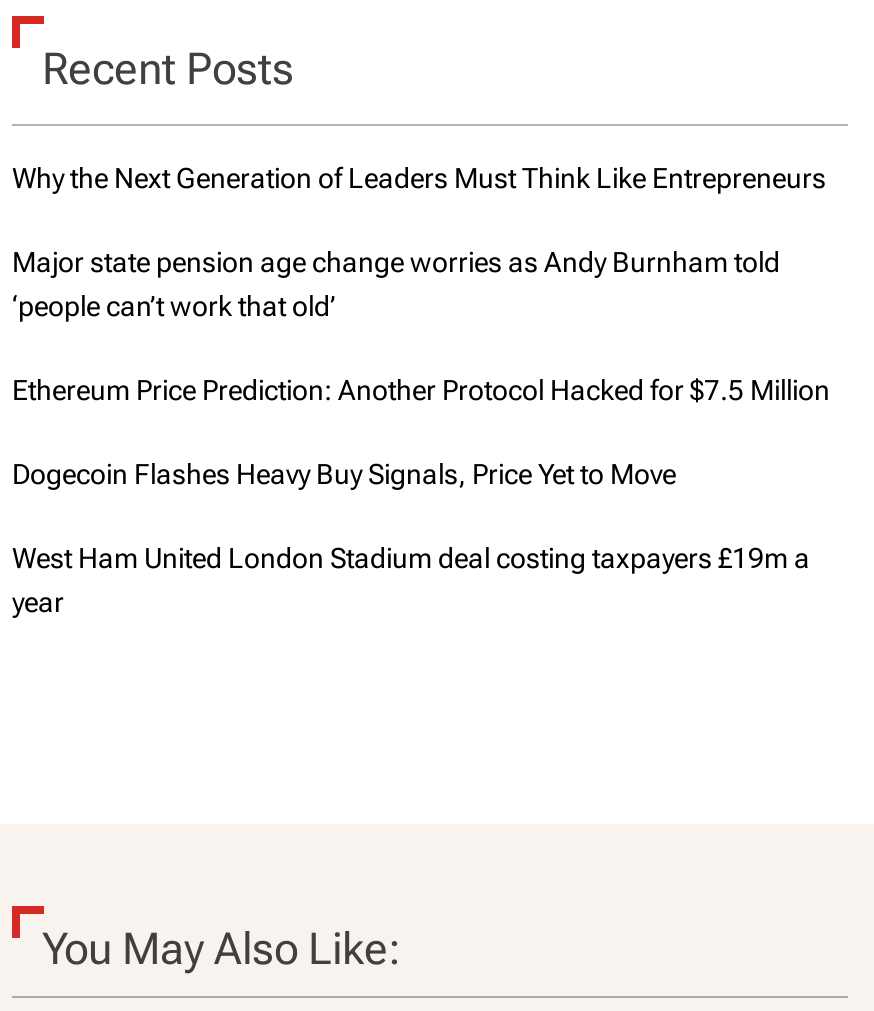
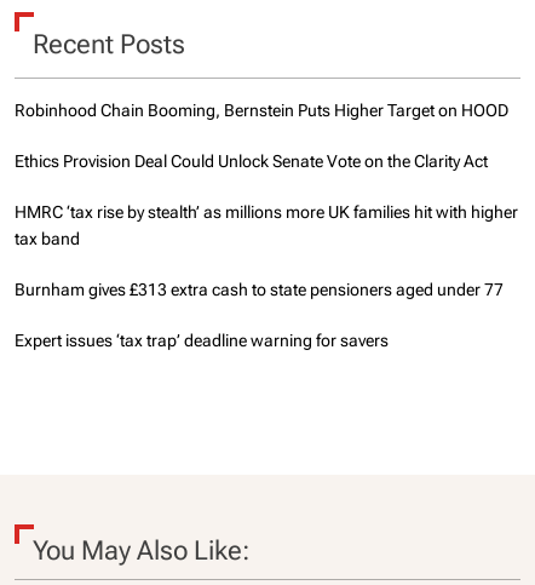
[12,162,826,194] Why the Next Generation of Leaders Must Think Like Entrepreneurs -> [15,101,508,120] Robinhood Chain Booming, Bernstein Puts Higher Target on HOOD
[12,246,780,322] Major state pension age change worries as Andy Burnham told | ‘people can’t work that old’ -> [15,151,488,171] Ethics Provision Deal Could Unlock Senate Vote on the Clarity Act
[12,374,830,406] Ethereum Price Prediction: Another Protocol Hacked for $7.5 Million -> [15,202,518,248] HMRC ‘tax rise by stealth’ as millions more UK families hit with higher | tax band
[12,458,676,490] Dogecoin Flashes Heavy Buy Signals, Price Yet to Move -> [15,280,504,299] Burnham gives £313 extra cash to state pensioners aged under 77
[12,542,810,618] West Ham United London Stadium deal costing taxpayers £19m a | year -> [15,331,389,350] Expert issues ‘tax trap’ deadline warning for savers

